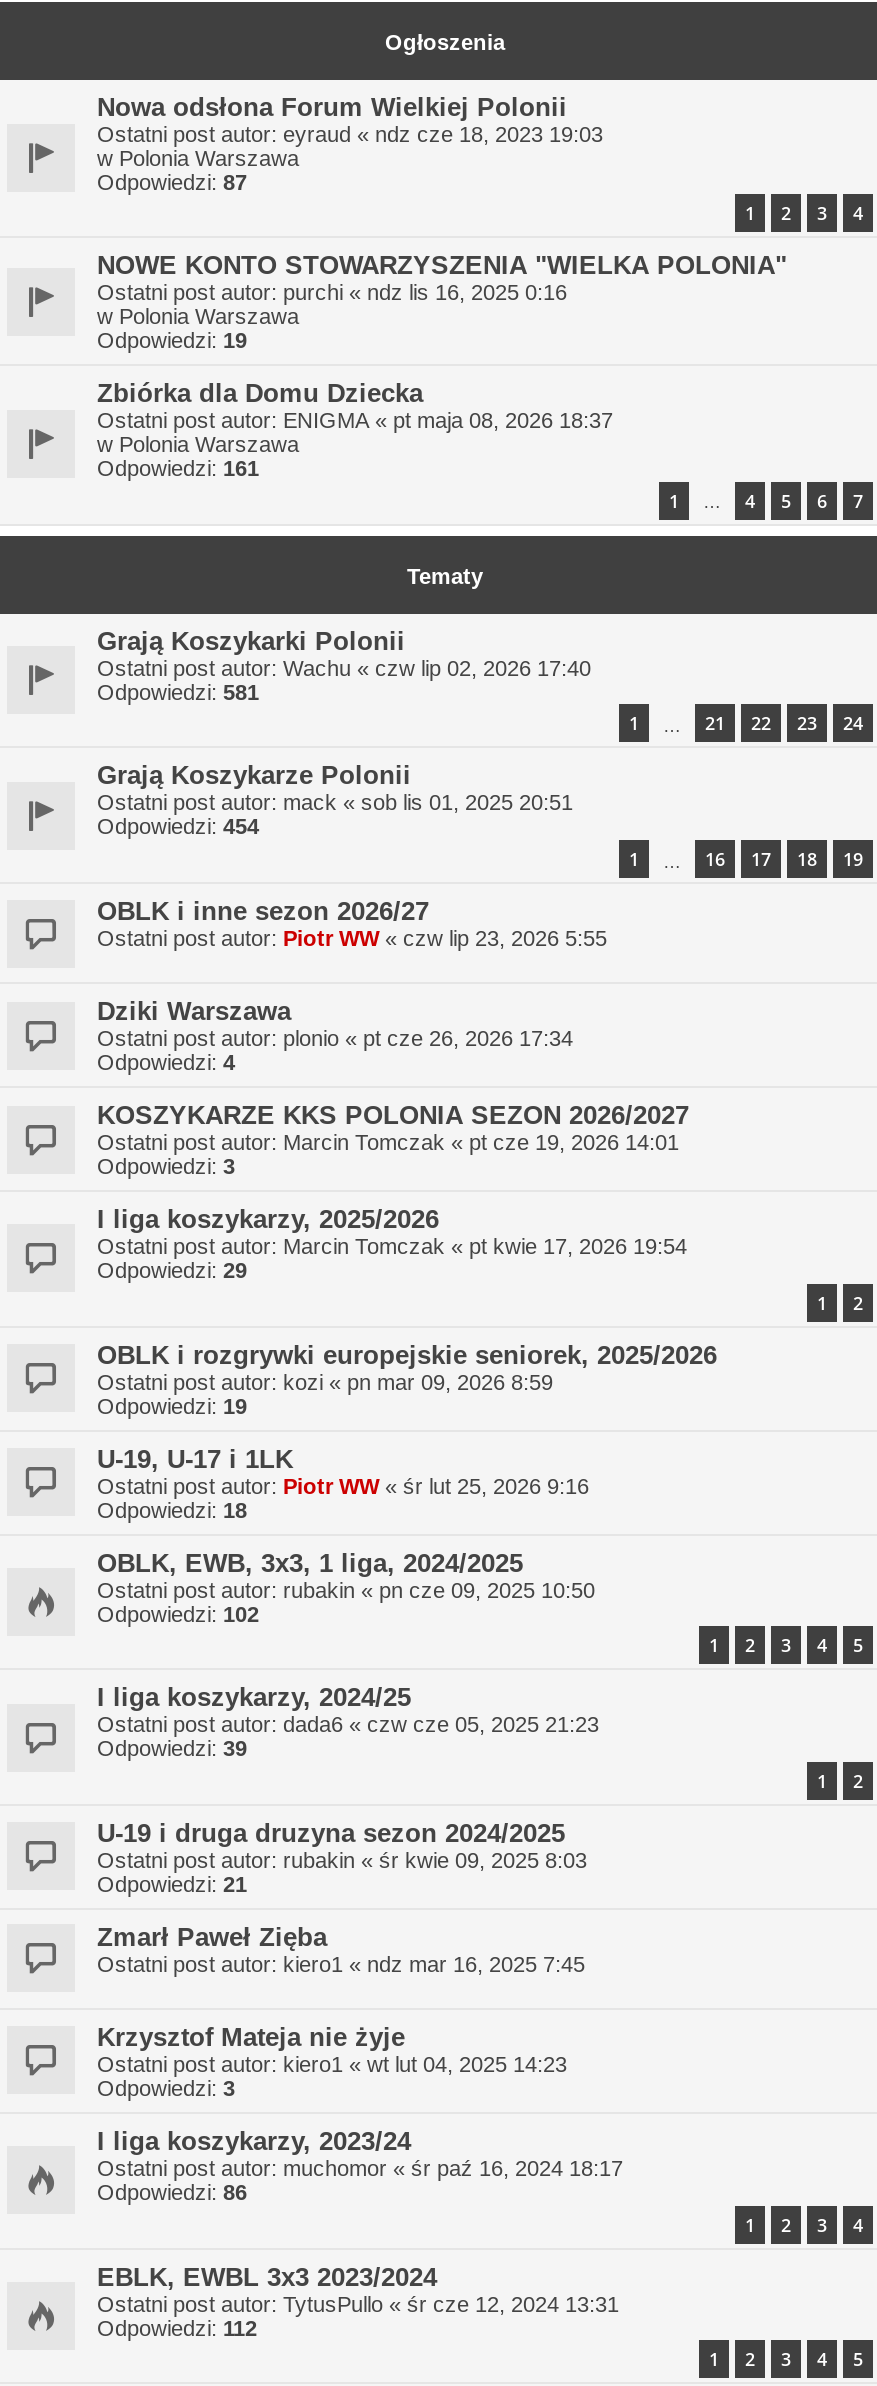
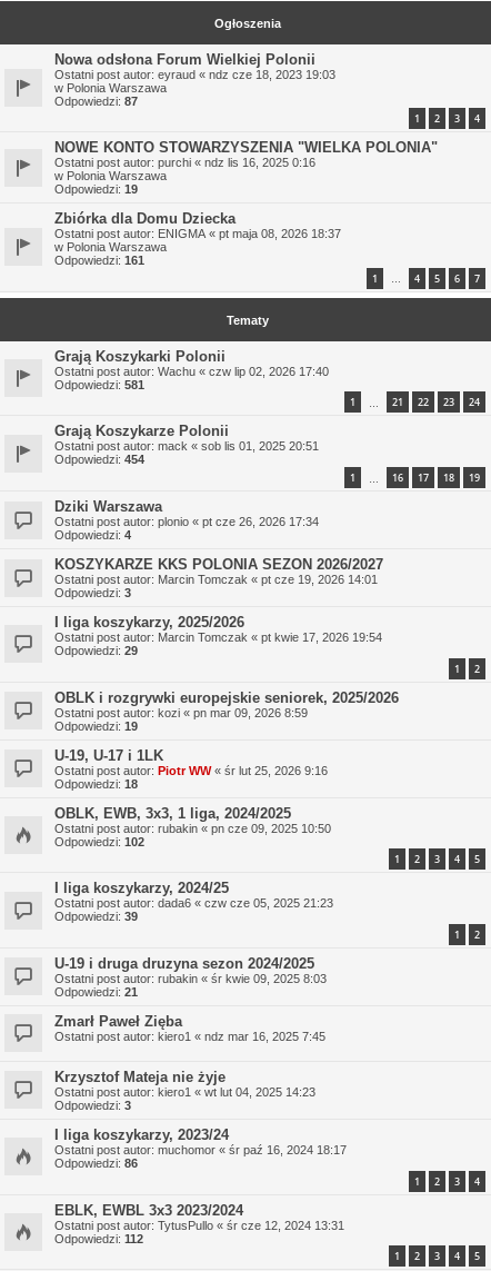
[97,896,607,950] OBLK i inne sezon 2026/27 | Ostatni post autor: Piotr WW «czw lip 23, 2026 5:55 -> none

